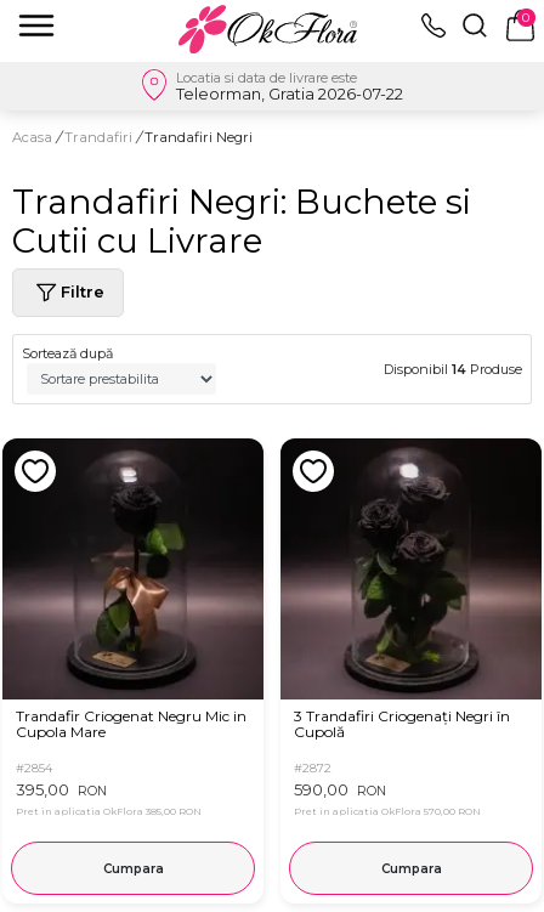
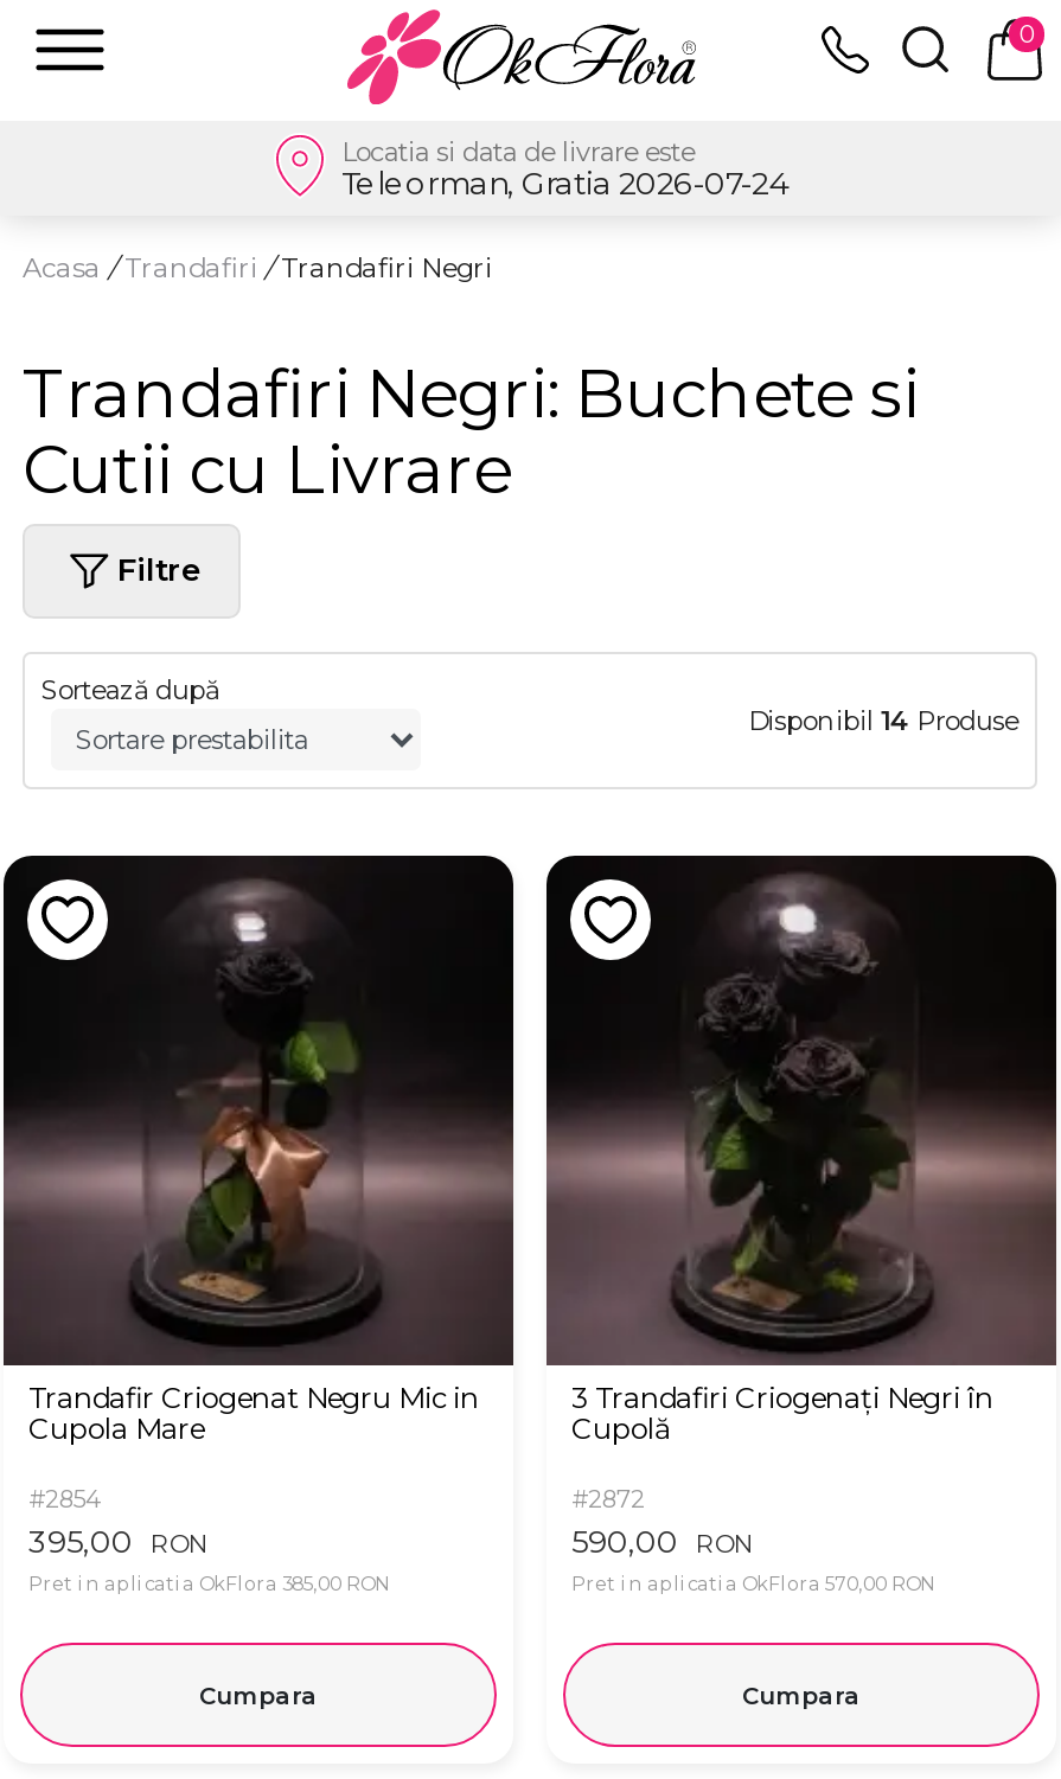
[176,83,403,103] Teleorman, Gratia 2026-07-22 -> [341,163,787,201] Teleorman, Gratia 2026-07-24

